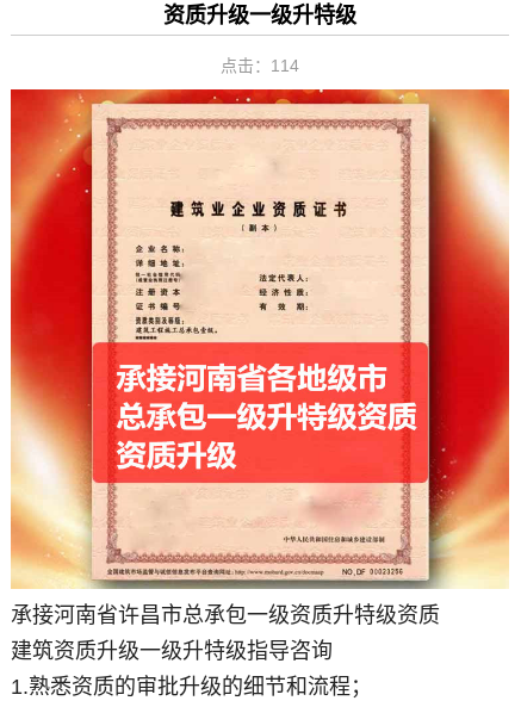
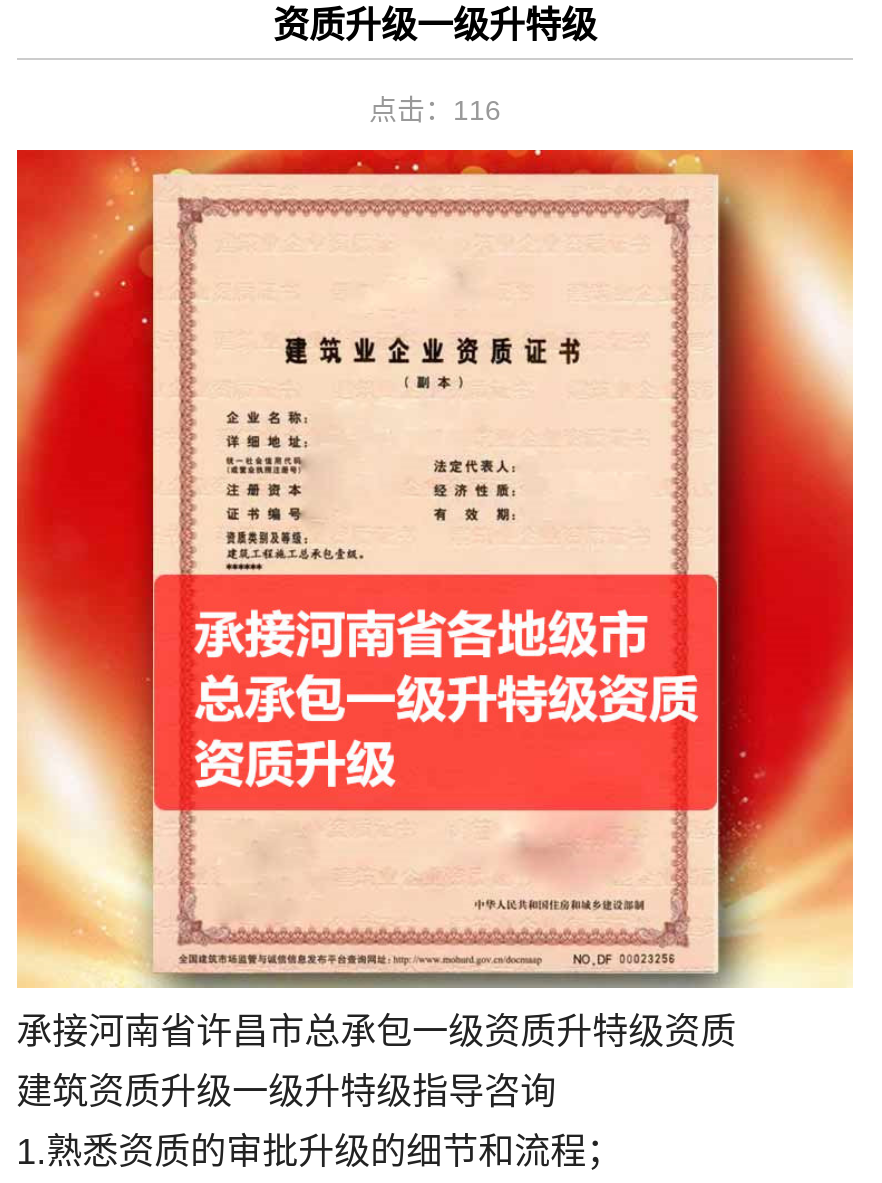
[221,56,299,75] 点击：114 -> [369,94,501,126] 点击：116

